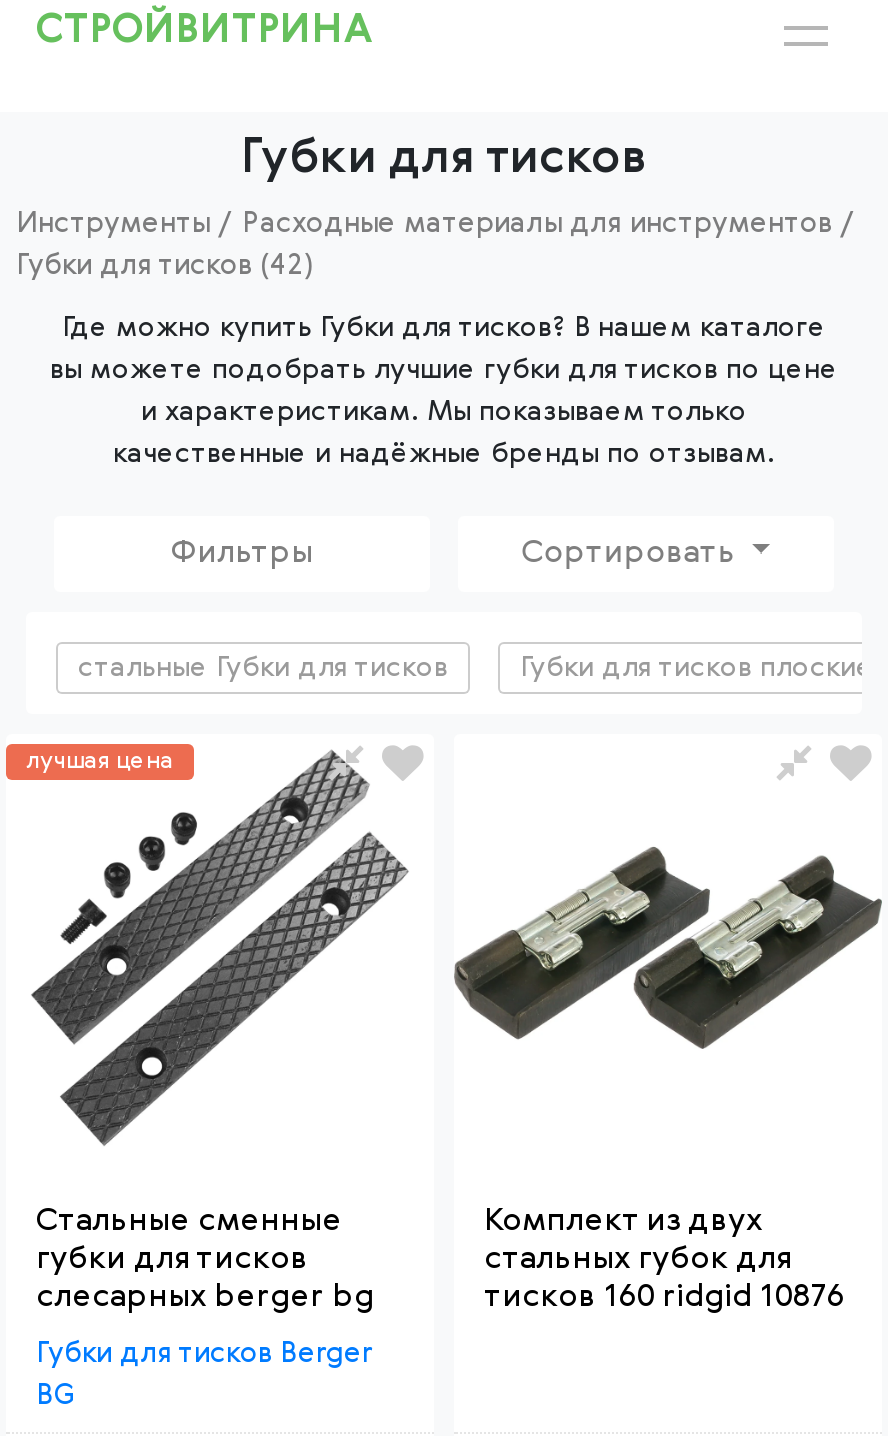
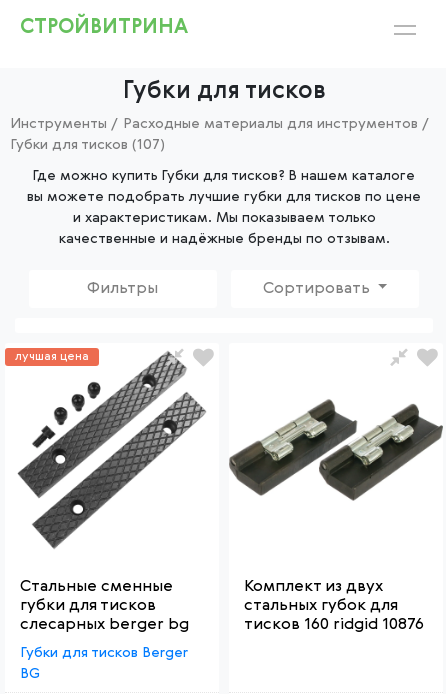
[16,252,314,280] Губки для тисков (42) -> [10,138,165,152] Губки для тисков (107)
[78,654,874,682] стальные Губки для тисков | Губки для тисков плоские -> none

